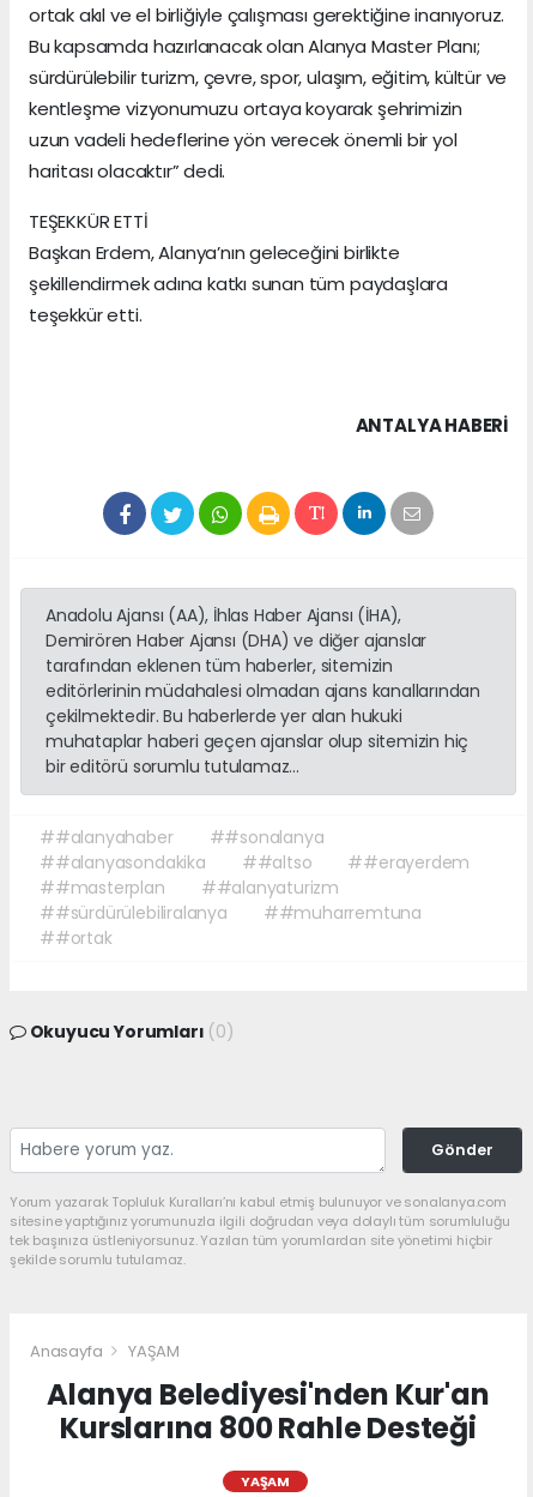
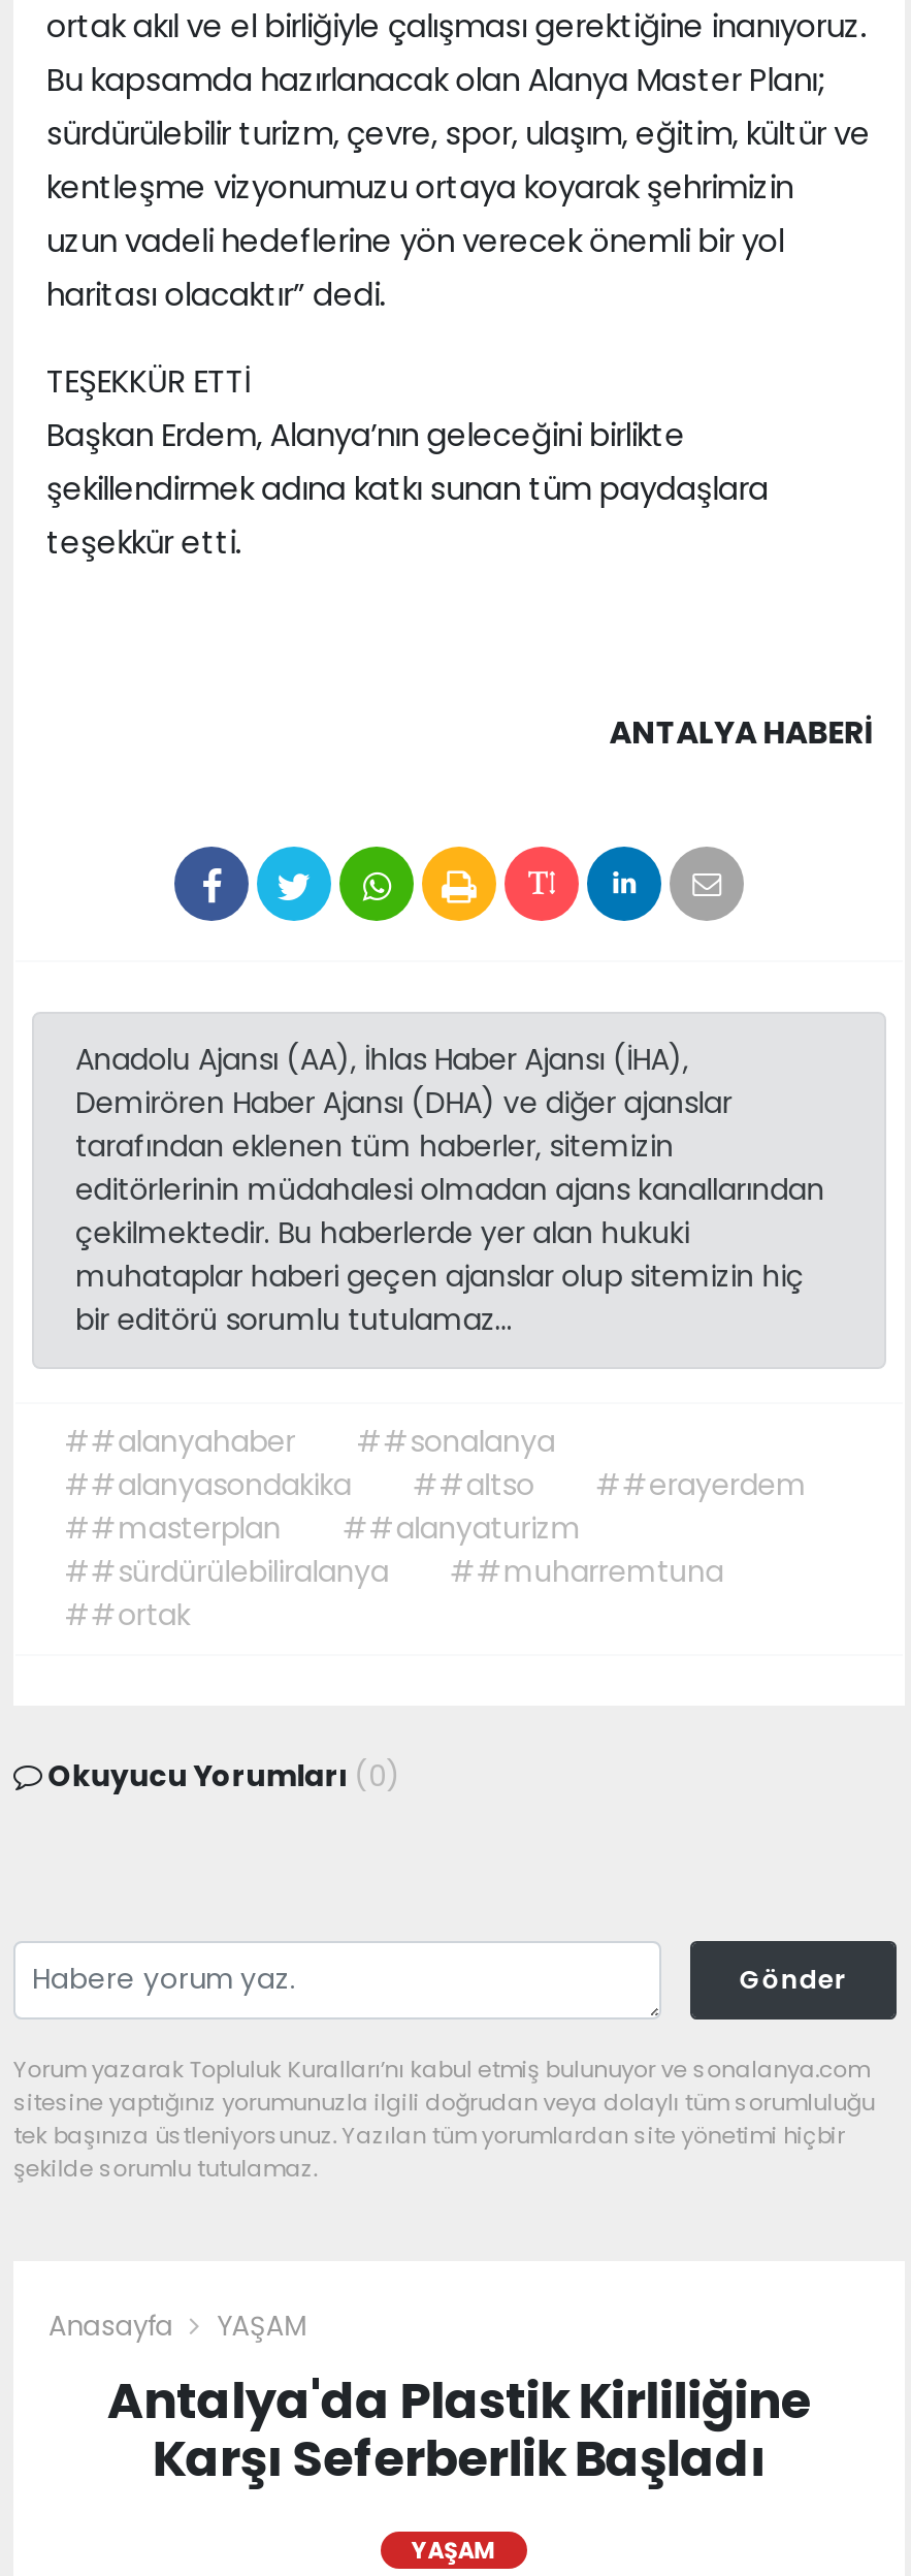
[47,1375,490,1448] Alanya Belediyesi'nden Kur'an | Kurslarına 800 Rahle Desteği -> [107,2366,811,2492] Antalya'da Plastik Kirliliğine | Karşı Seferberlik Başladı

